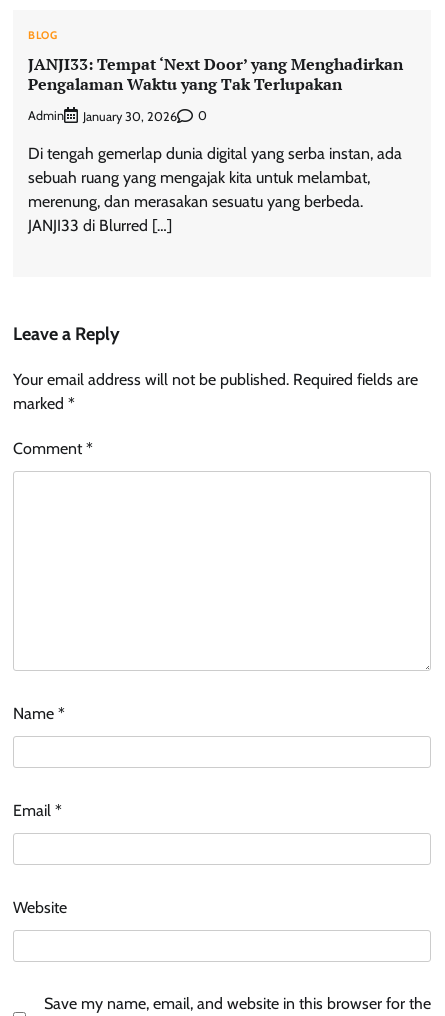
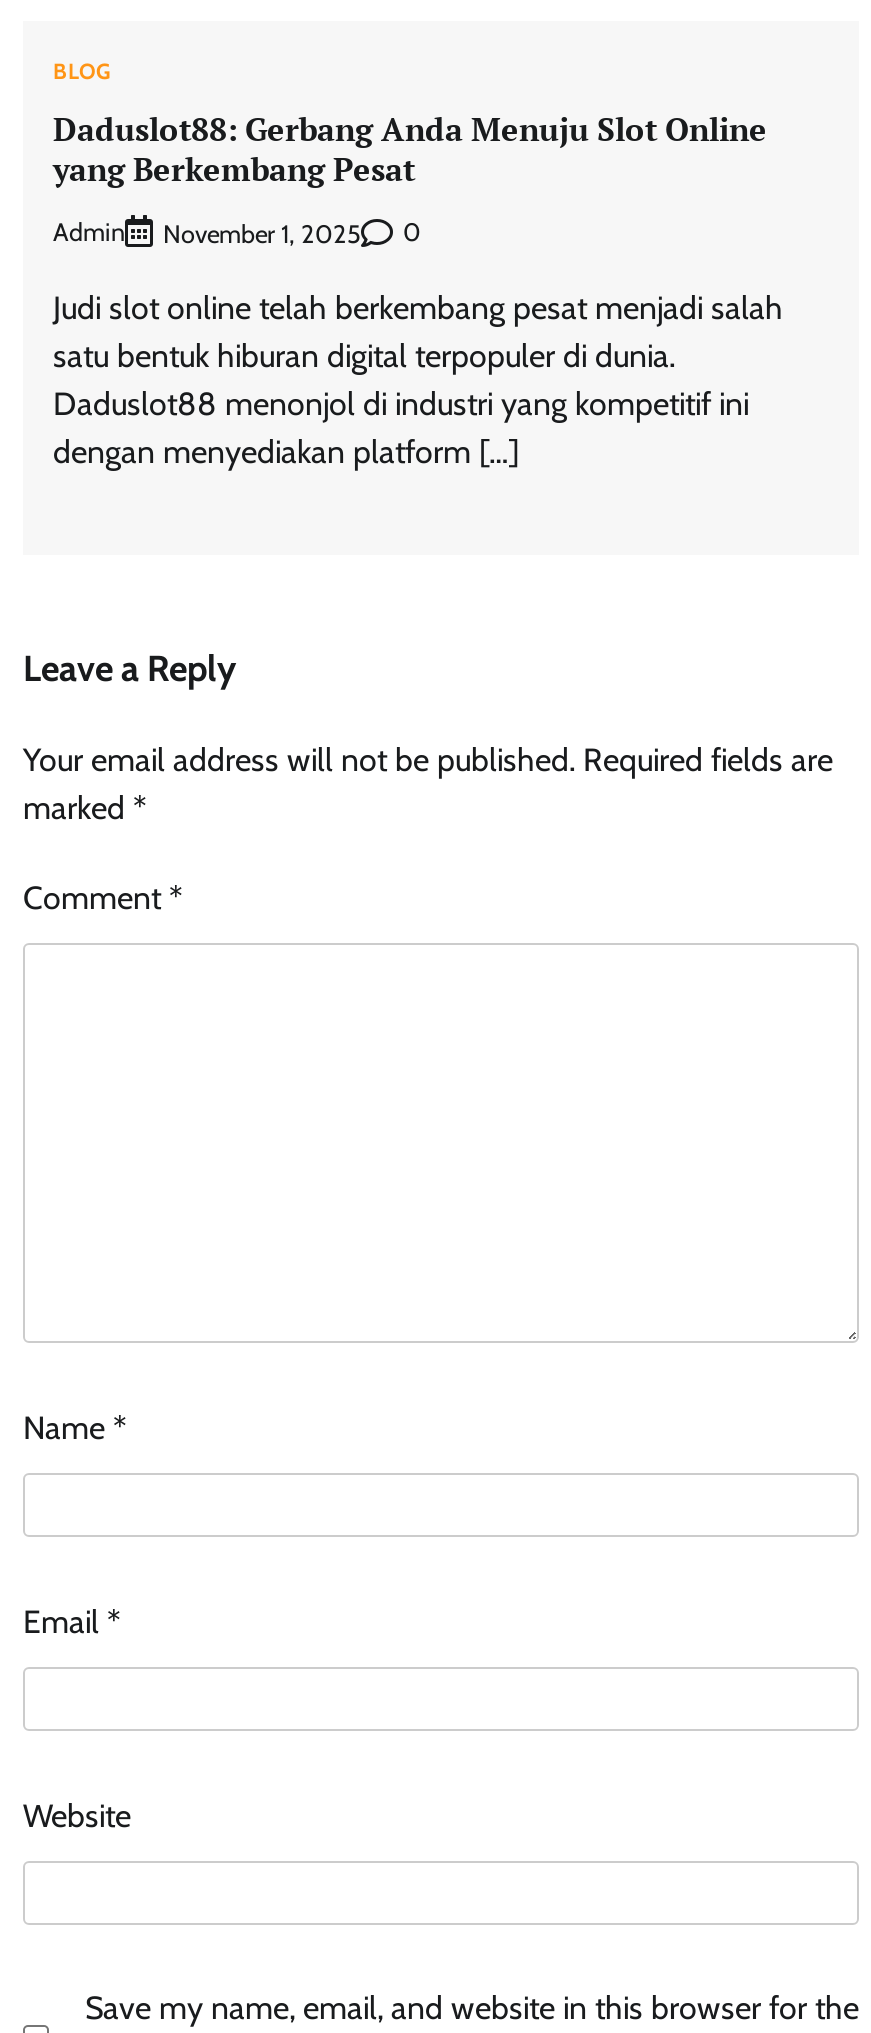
[28,52,403,94] JANJI33: Tempat ‘Next Door’ yang Menghadirkan | Pengalaman Waktu yang Tak Terlupakan -> [53,106,767,190] Daduslot88: Gerbang Anda Menuju Slot Online | yang Berkembang Pesat
[83,109,177,124] January 30, 2026 -> [163,219,361,249] November 1, 2025
[28,144,402,235] Di tengah gemerlap dunia digital yang serba instan, ada | sebuah ruang yang mengajak kita untuk melambat, | merenung, dan merasakan sesuatu yang berbeda. | JANJI33 di Blurred […] -> [53,289,783,471] Judi slot online telah berkembang pesat menjadi salah | satu bentuk hiburan digital terpopuler di dunia. | Daduslot88 menonjol di industri yang kompetitif ini | dengan menyediakan platform […]

